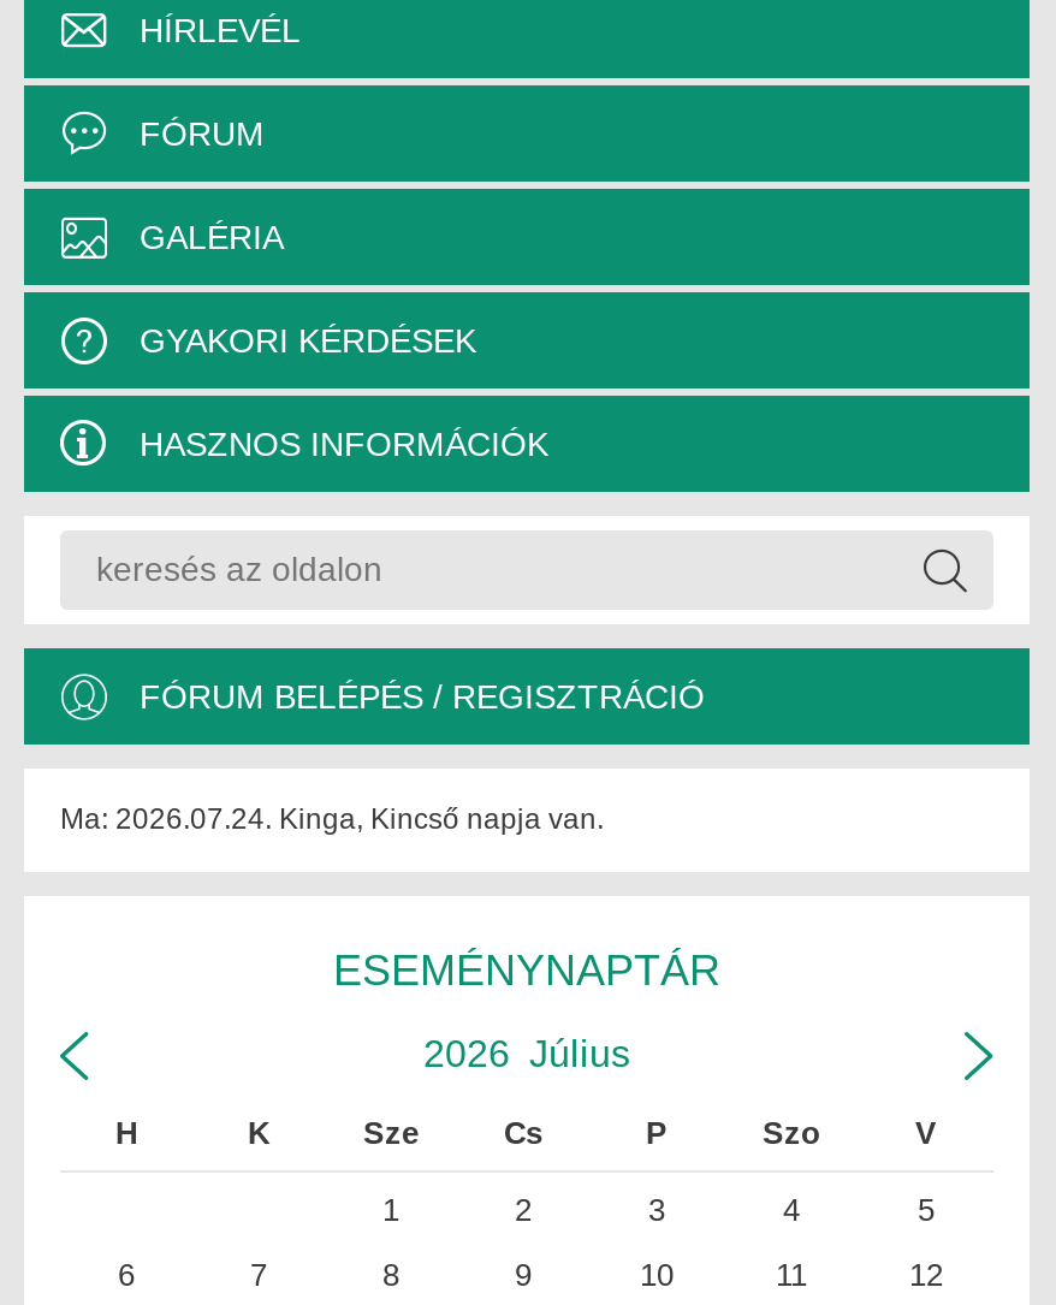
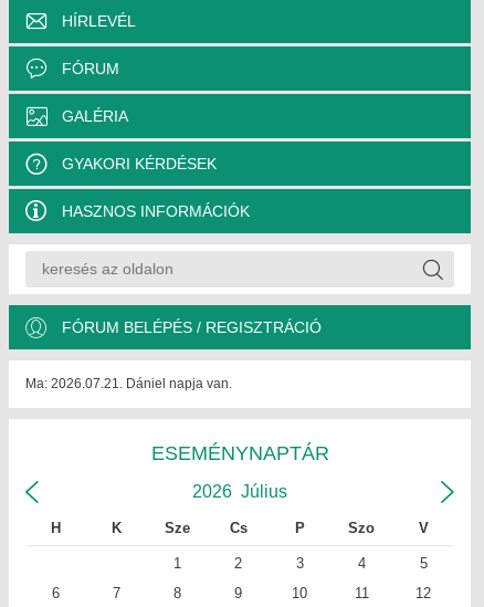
[60,802,604,836] Ma: 2026.07.24. Kinga, Kincső napja van. -> [25,376,232,391] Ma: 2026.07.21. Dániel napja van.

